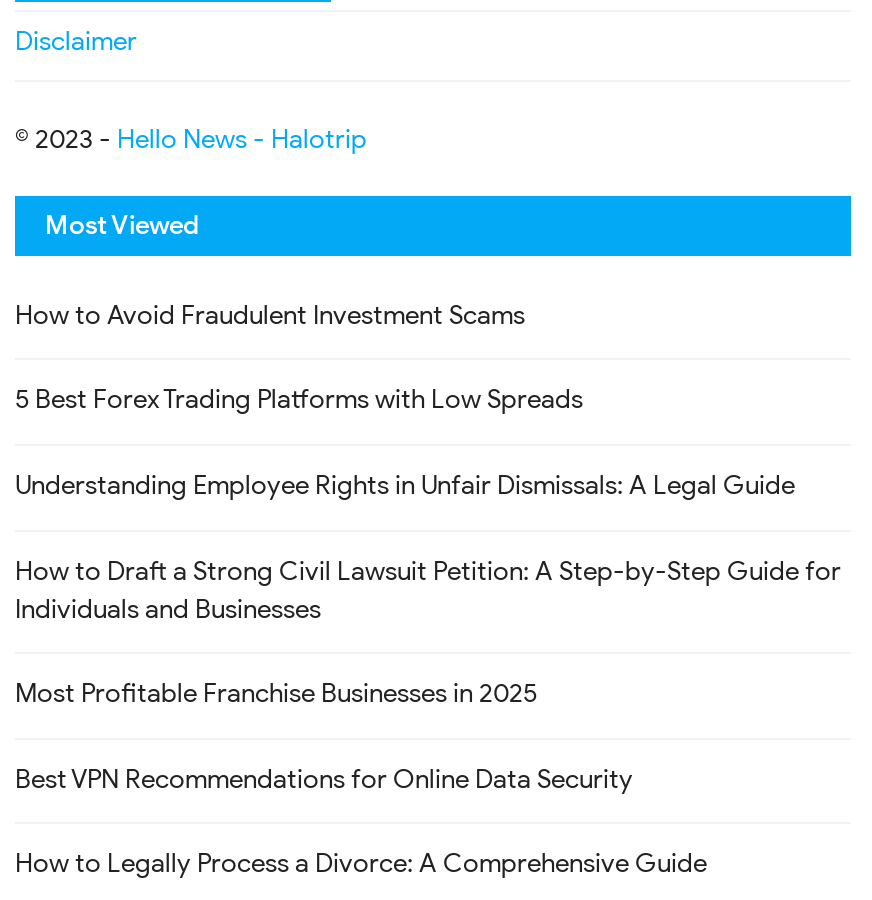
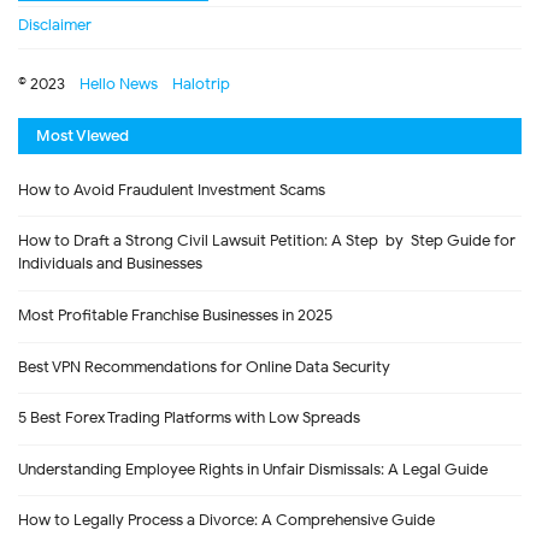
moved [15,383,795,502] -> [18,407,488,479]: 5 Best Forex Trading Platforms with Low Spreads | Understanding Employee Rights in Unfair Dismissals: A Legal Guide
moved [15,553,841,796] -> [18,231,516,377]: How to Draft a Strong Civil Lawsuit Petition: A Step-by-Step Guide for | Individuals and Businesses | Most Profitable Franchise Businesses in 2025 | Best VPN Recommendations for Online Data Security

